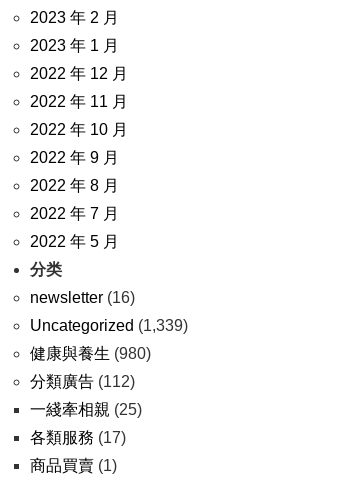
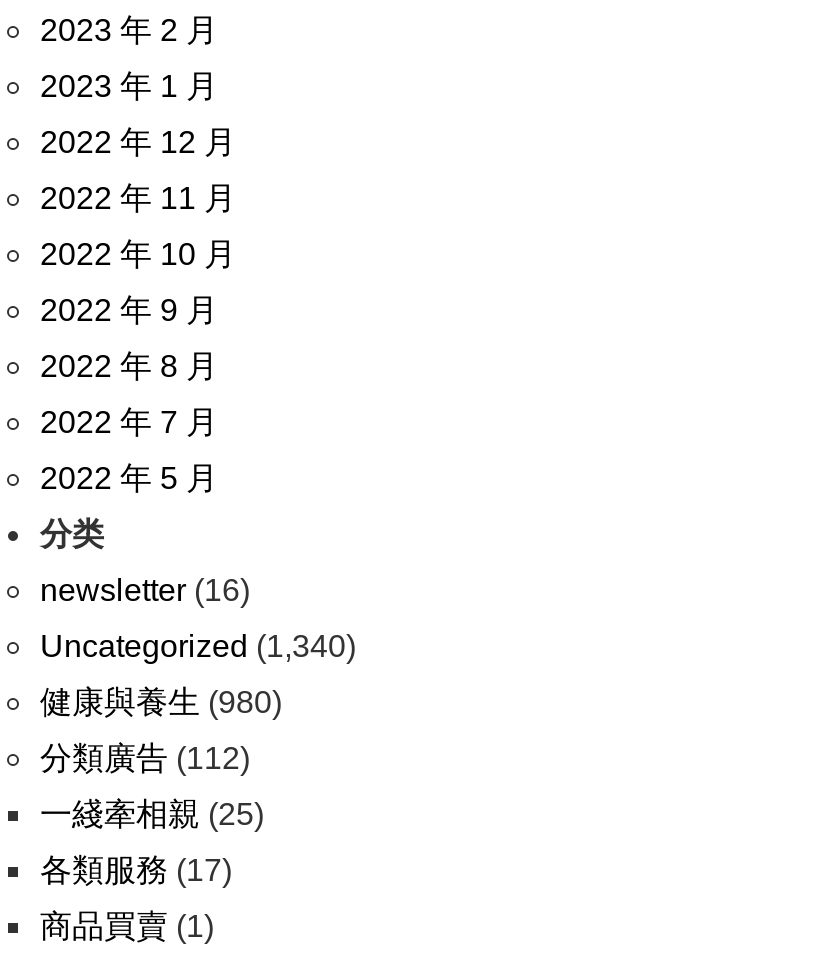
[30,317,188,334] Uncategorized (1,339) -> [40,629,356,663] Uncategorized (1,340)

